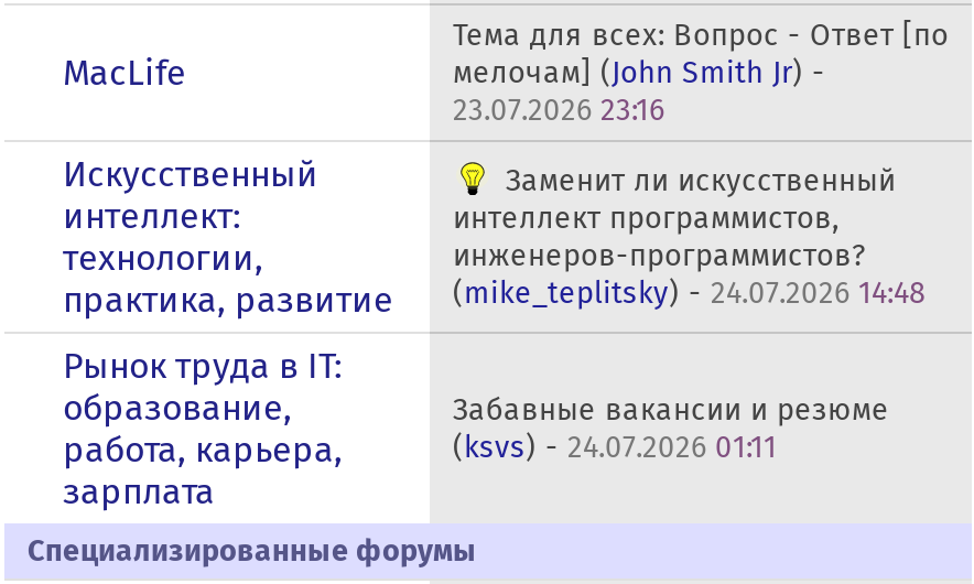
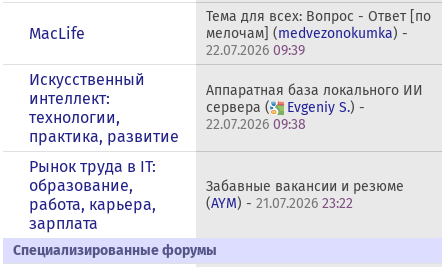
[453,54,825,129] мелочам] (John Smith Jr) - | 23.07.2026 23:16 -> [206,25,408,59] мелочам] (medvezonokumka) - | 22.07.2026 09:39
[453,162,927,312] Заменит ли искусственный | интеллект программистов, | инженеров-программистов? | (mike_teplitsky) - 24.07.2026 14:48 -> [206,82,423,133] Аппаратная база локального ИИ | сервера ( | Evgeniy S.) - | 22.07.2026 09:38
[453,429,777,466] (ksvs) - 24.07.2026 01:11 -> [206,195,353,212] (AYM) - 21.07.2026 23:22

